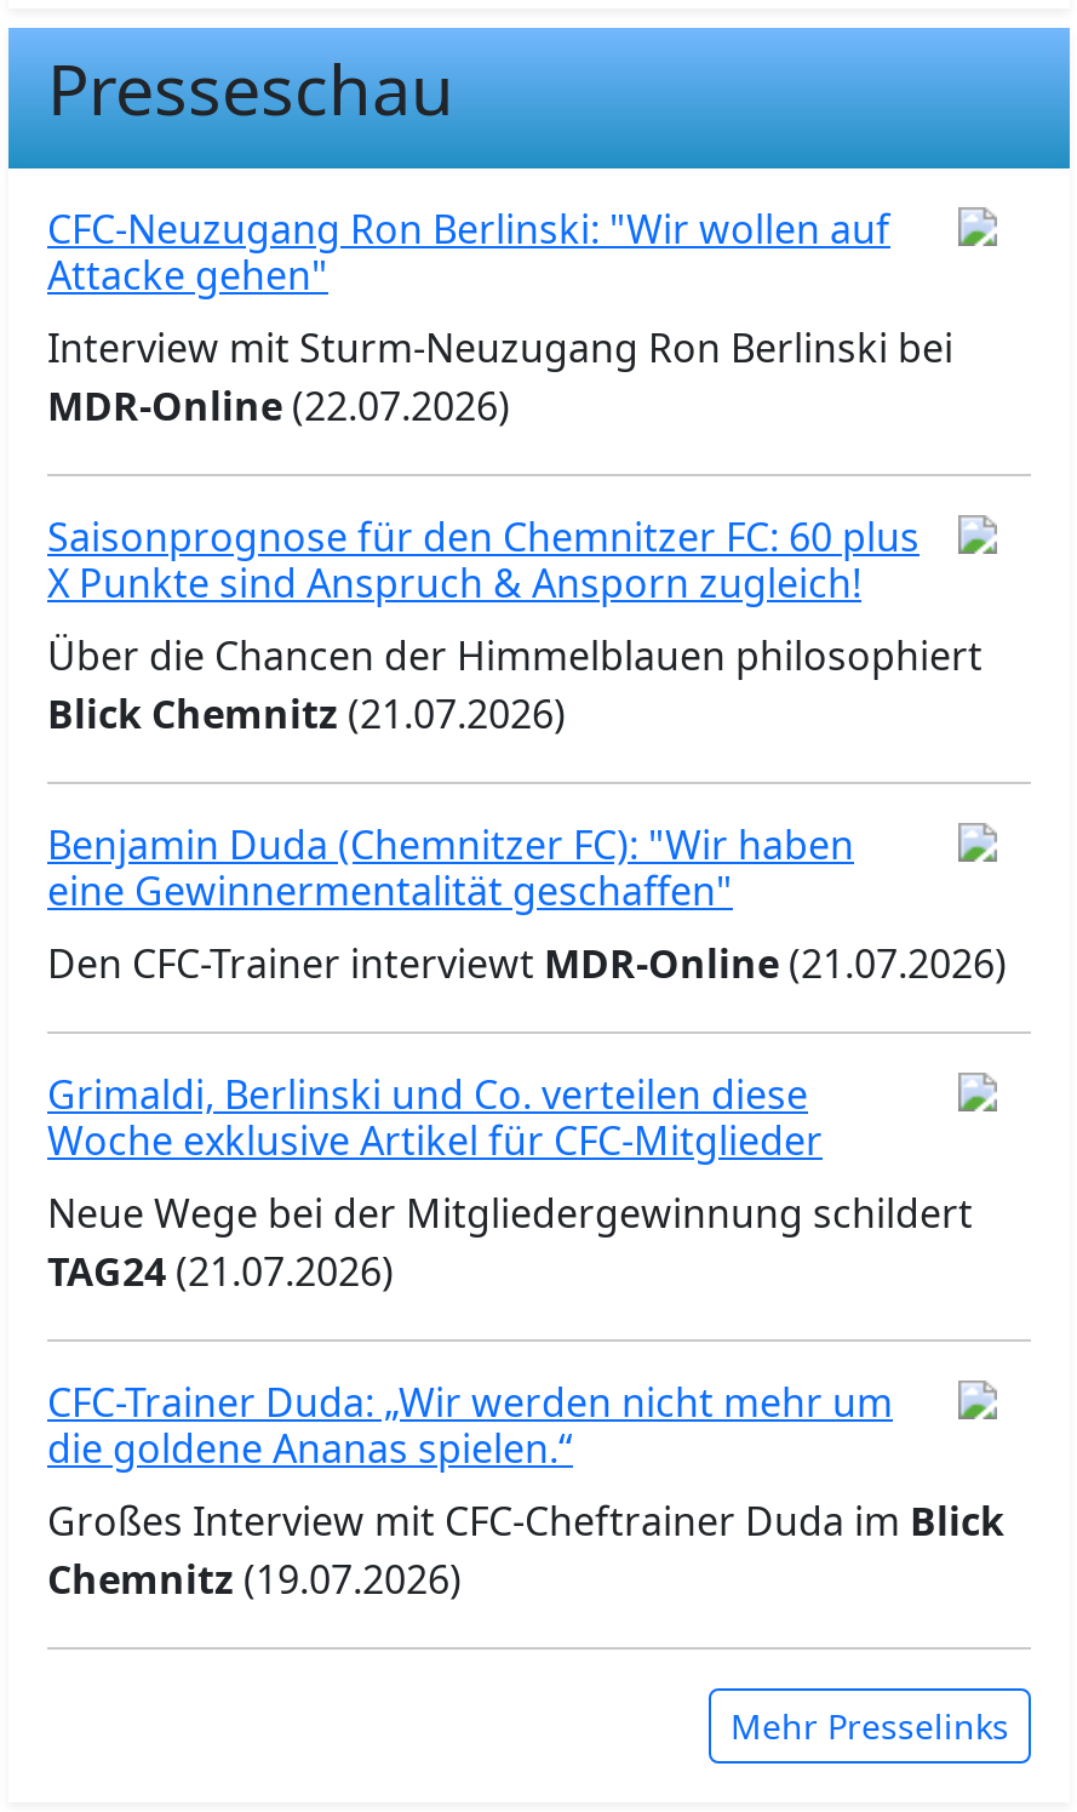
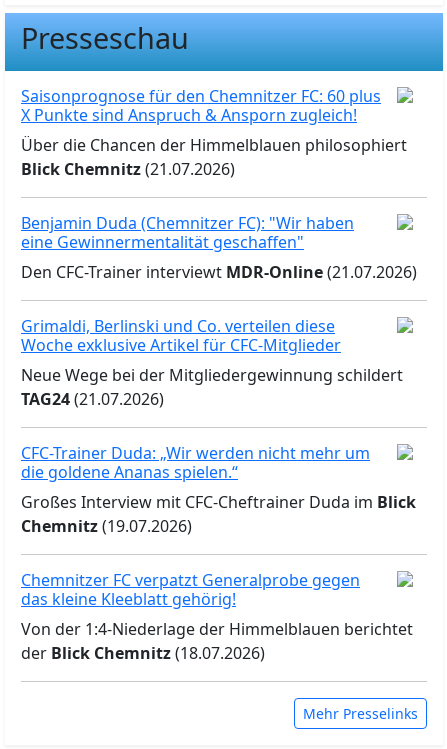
[47,202,953,433] CFC-Neuzugang Ron Berlinski: "Wir wollen auf | Attacke gehen" | Interview mit Sturm-Neuzugang Ron Berlinski bei | MDR-Online (22.07.2026) -> none
moved [47,510,1007,1606] -> [21,85,417,537]: Saisonprognose für den Chemnitzer FC: 60 plus | X Punkte sind Anspruch & Ansporn zugleich! | Über die Chancen der Himmelblauen philosophiert | ... | Großes Interview mit CFC-Cheftrainer Duda im Blick | Chemnitz (19.07.2026)
none -> [21,569,413,664] Chemnitzer FC verpatzt Generalprobe gegen | das kleine Kleeblatt gehörig! | Von der 1:4-Niederlage der Himmelblauen berichtet | der Blick Chemnitz (18.07.2026)

